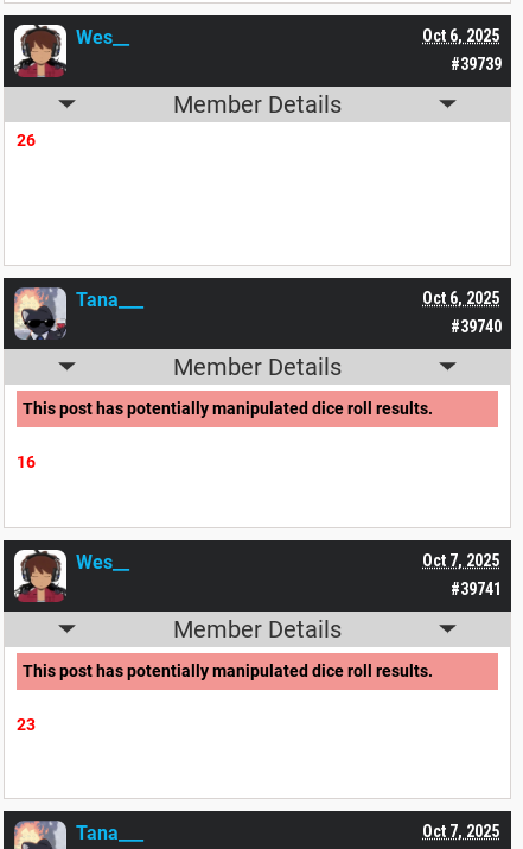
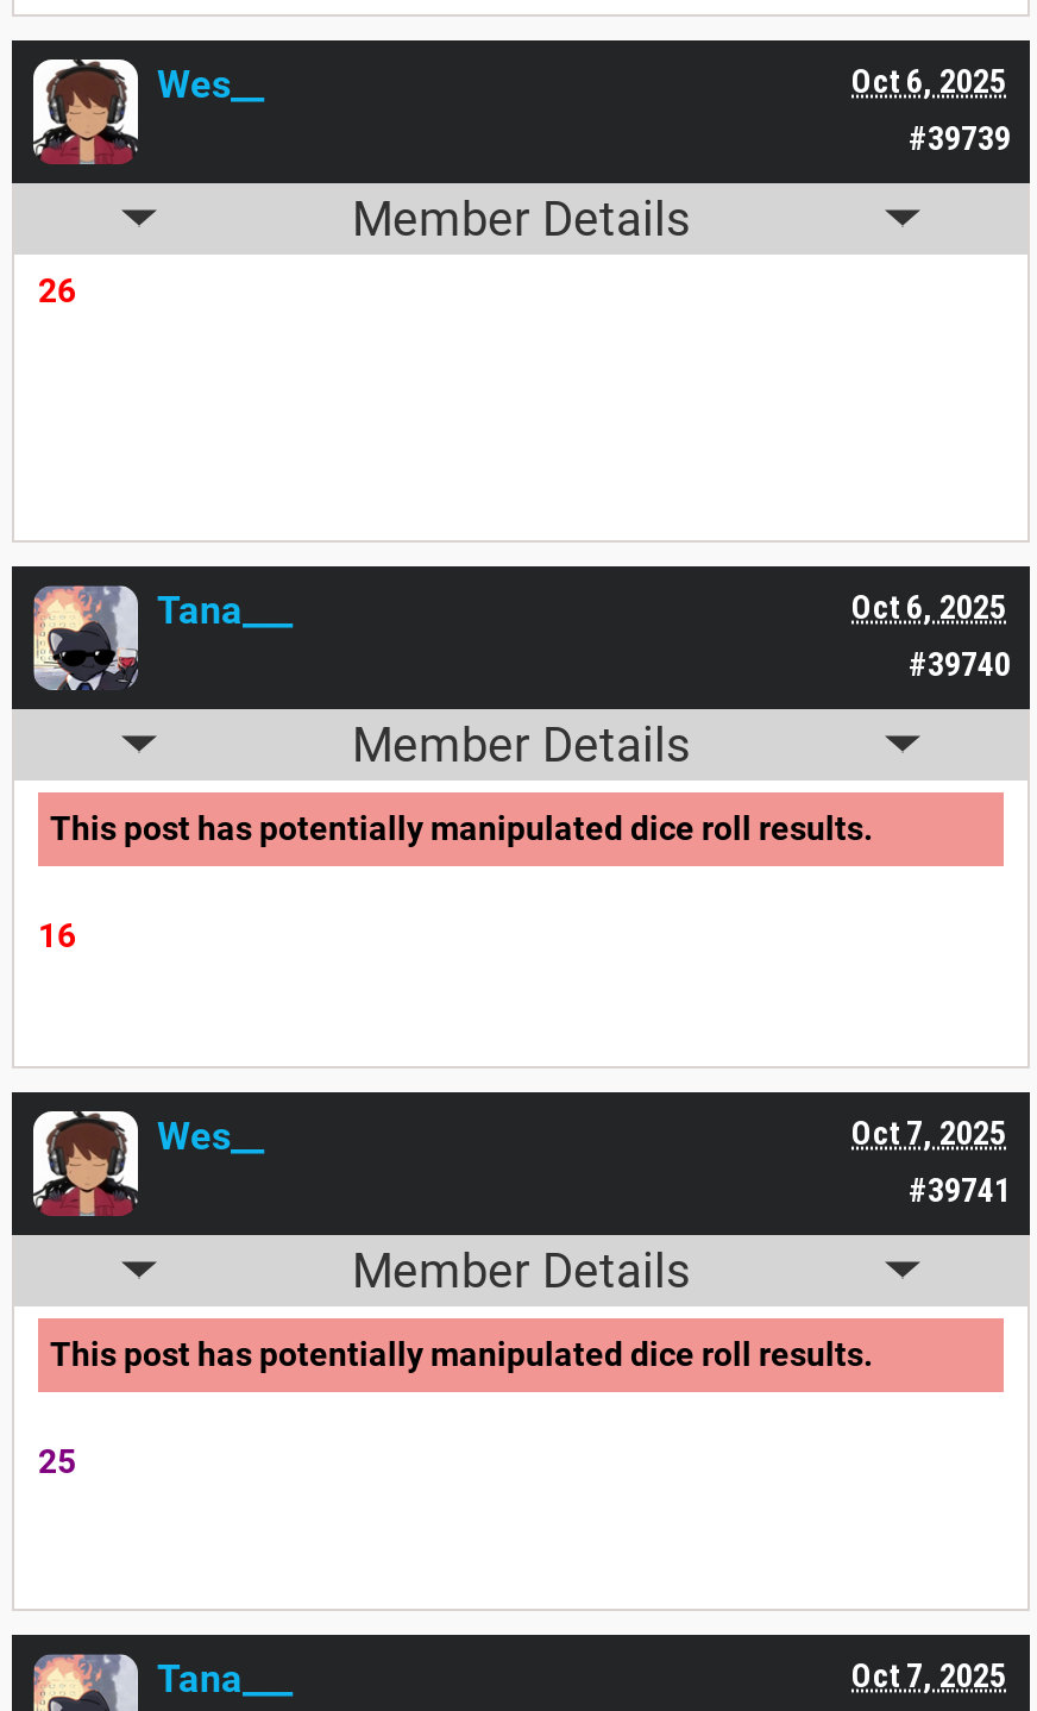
[17,715,36,734] 23 -> [38,1443,76,1481] 25

